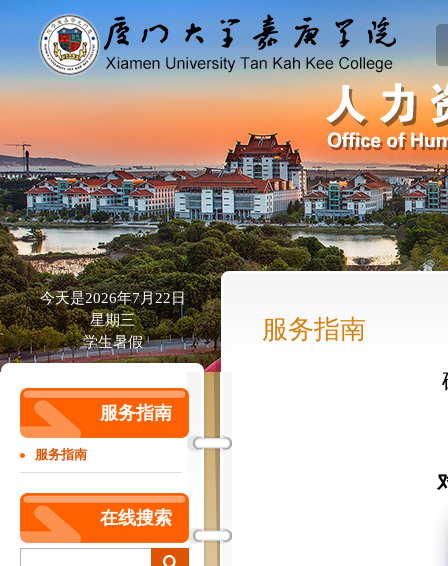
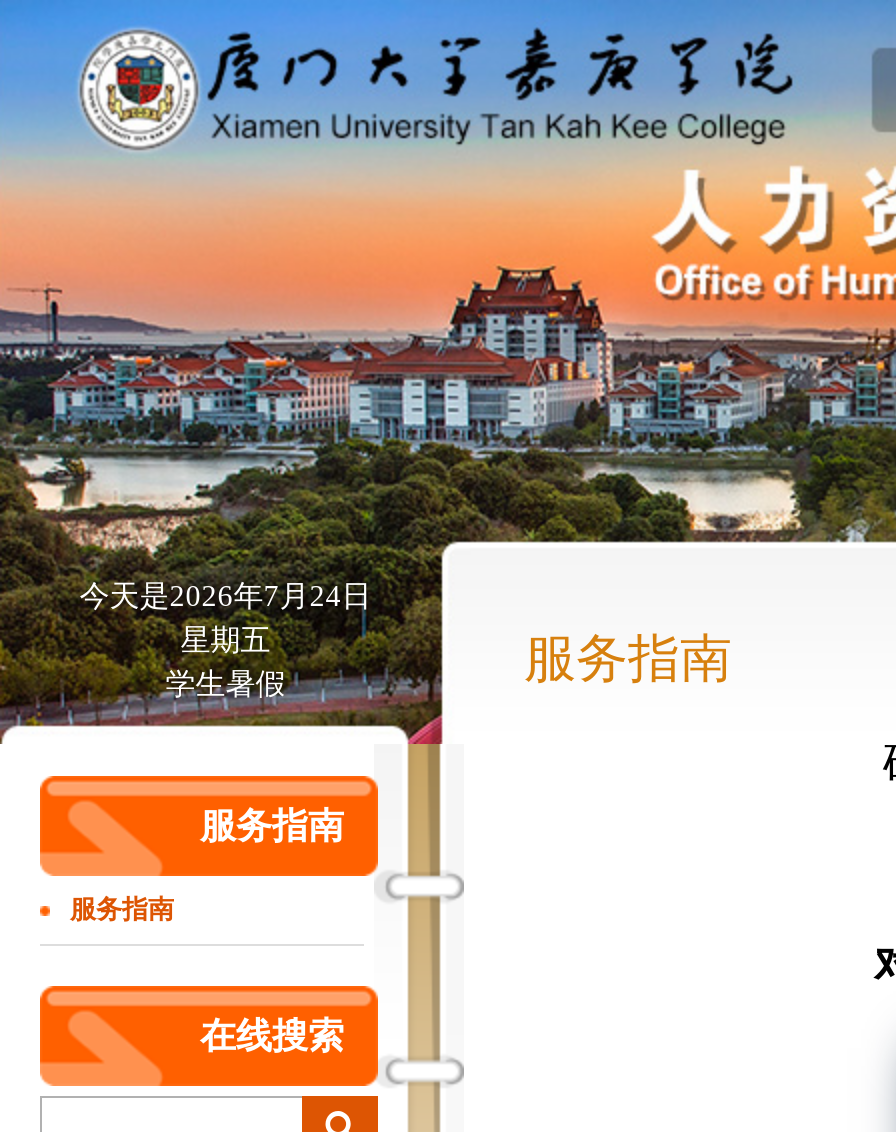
[40,290,186,306] 今天是2026年7月22日 -> [80,580,372,612] 今天是2026年7月24日
[90,312,135,328] 星期三 -> [181,624,271,656] 星期五

